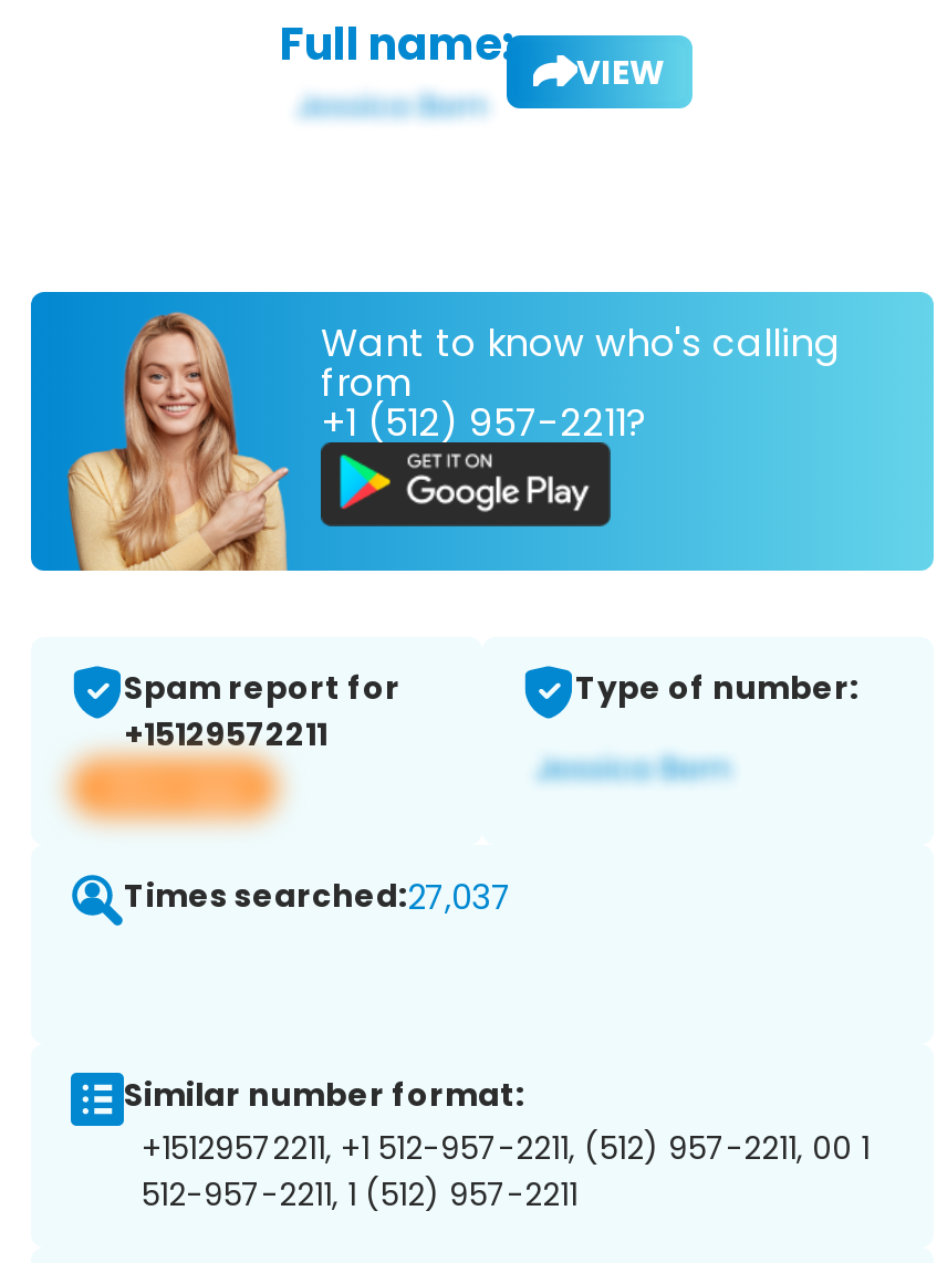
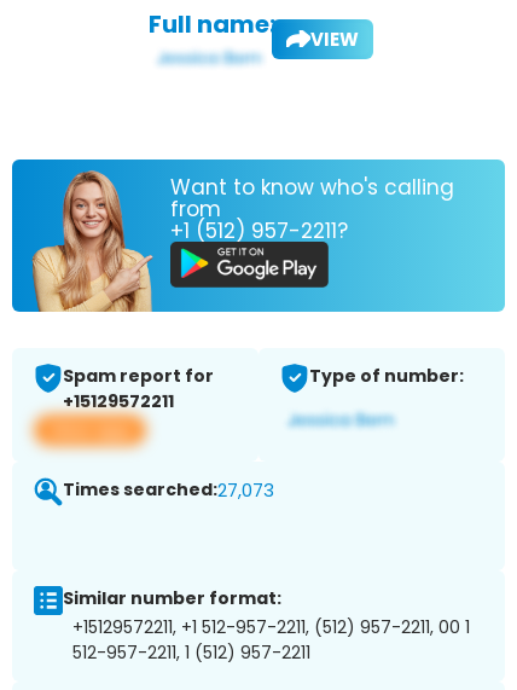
[124,874,511,920] Times searched:27,037 -> [63,477,274,503] Times searched:27,073

